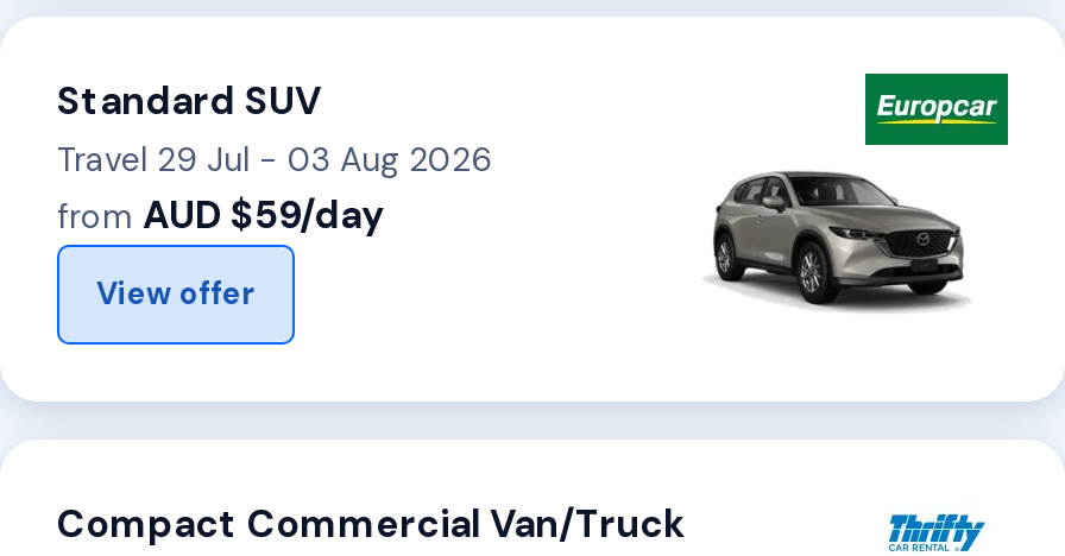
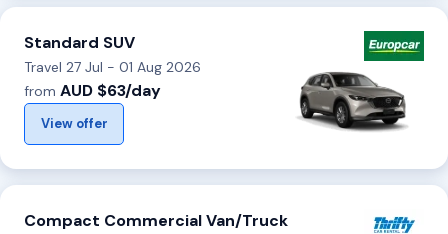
[57,137,492,180] Travel 29 Jul - 03 Aug 2026 -> [24,58,201,76] Travel 27 Jul - 01 Aug 2026
[57,189,385,239] from AUD $59/day -> [24,80,161,101] from AUD $63/day

